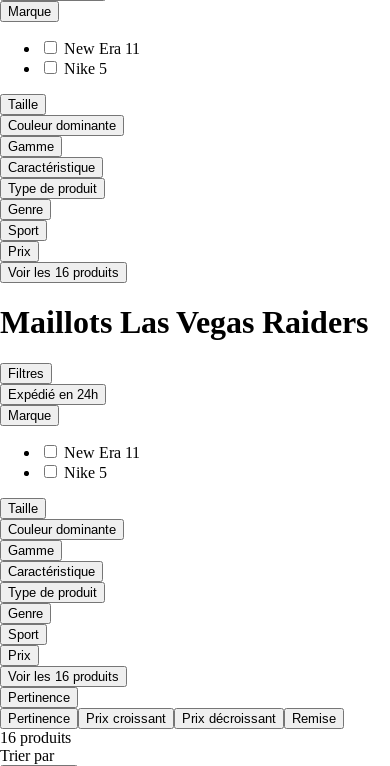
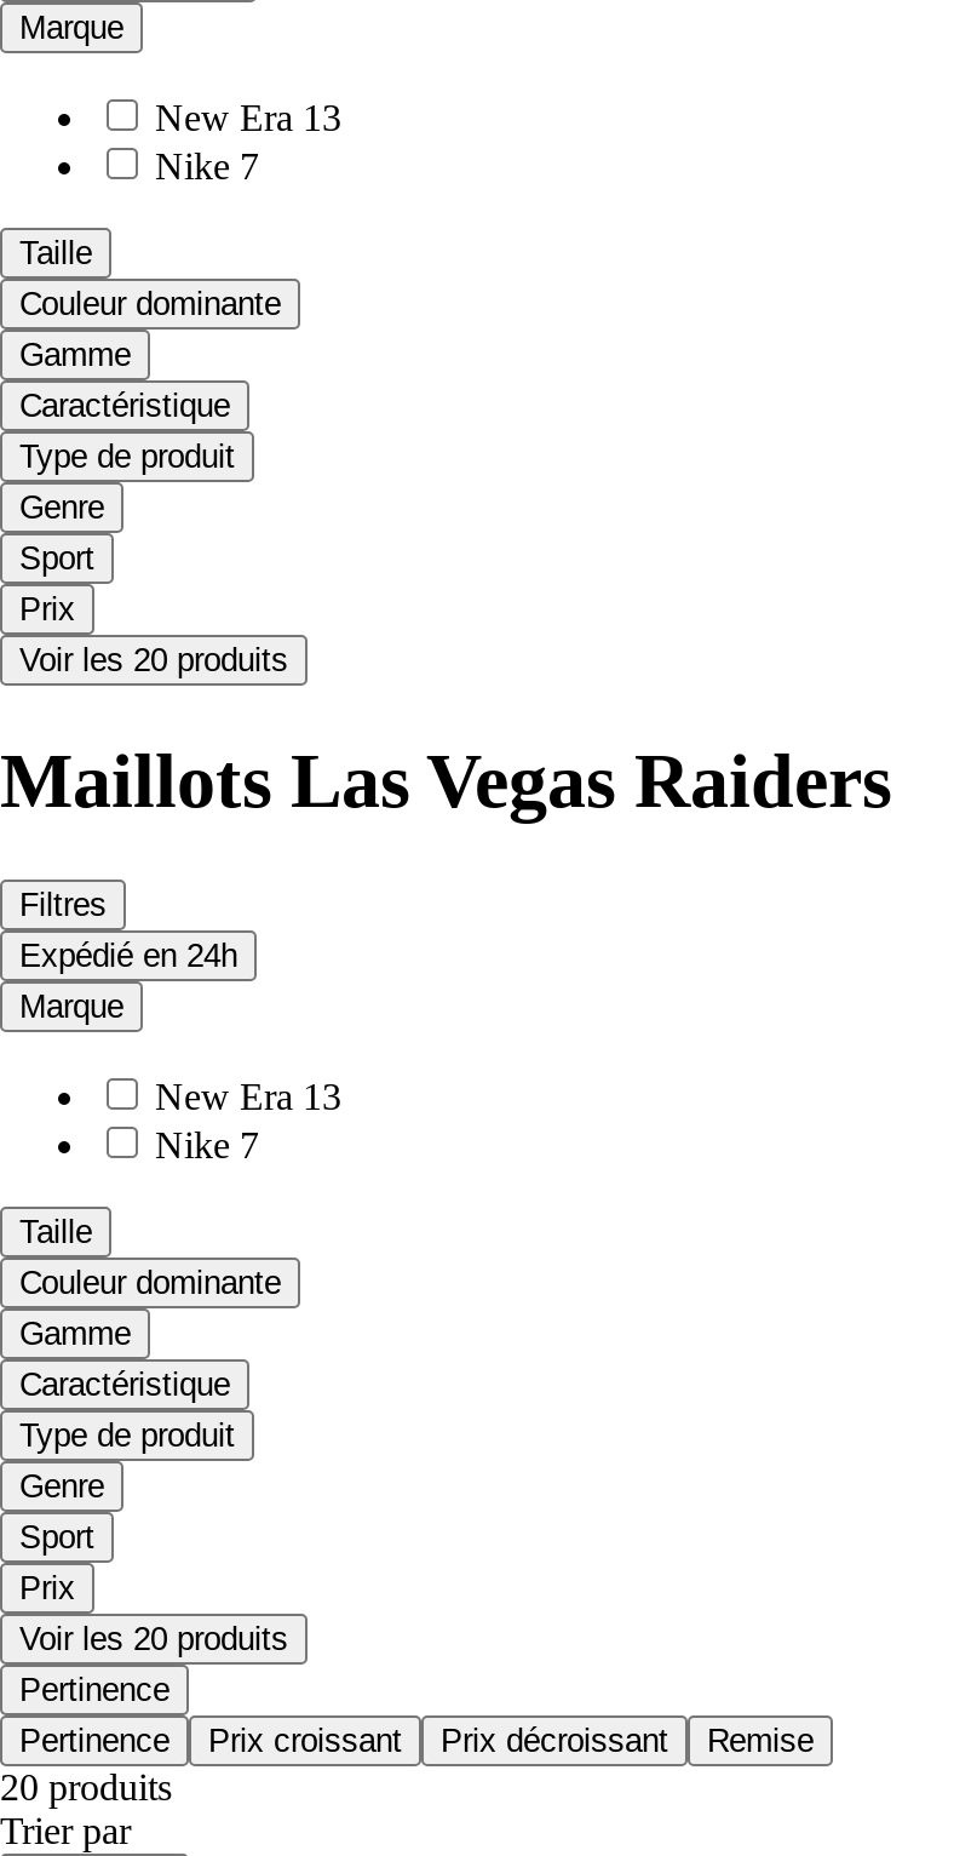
[64,40,140,57] New Era 11 -> [155,96,341,138] New Era 13
[64,60,107,77] Nike 5 -> [155,145,259,186] Nike 7
[8,265,119,280] Voir les 16 produits -> [19,642,288,678] Voir les 20 produits
[64,444,140,461] New Era 11 -> [155,1075,341,1116] New Era 13
[64,464,107,481] Nike 5 -> [155,1123,259,1164] Nike 7
[8,669,119,684] Voir les 16 produits -> [19,1620,288,1656] Voir les 20 produits
[0,729,71,746] 16 produits -> [0,1765,172,1807] 20 produits

